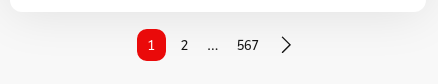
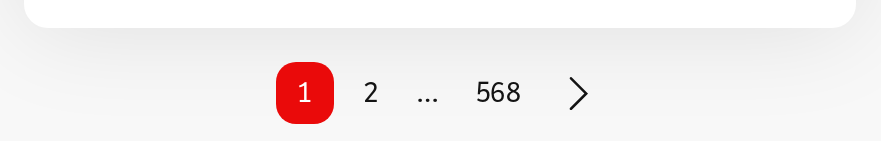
[237,36,258,54] 567 -> [476,76,522,110] 568

